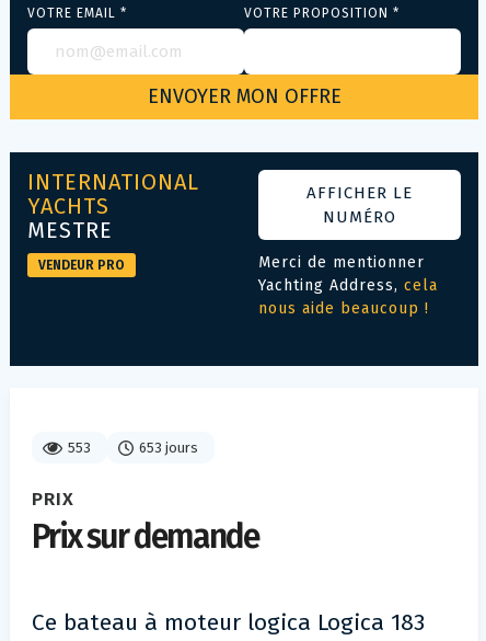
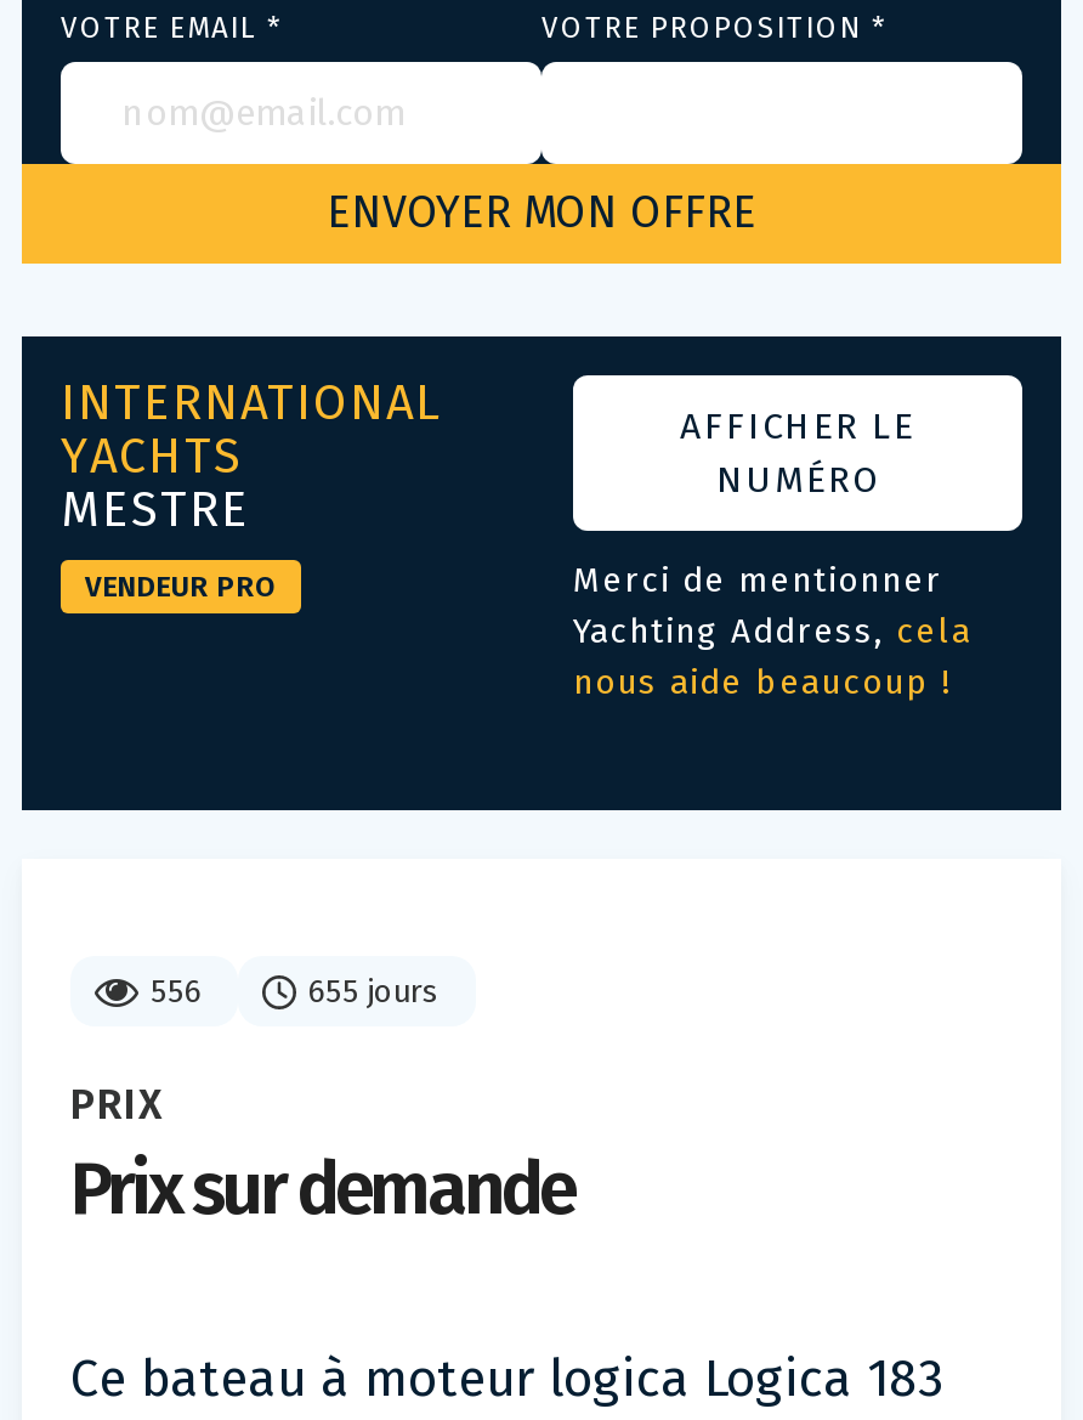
[68,439,91,456] 553 -> [151,973,202,1009] 556
[139,439,198,456] 653 jours -> [308,973,440,1009] 655 jours

